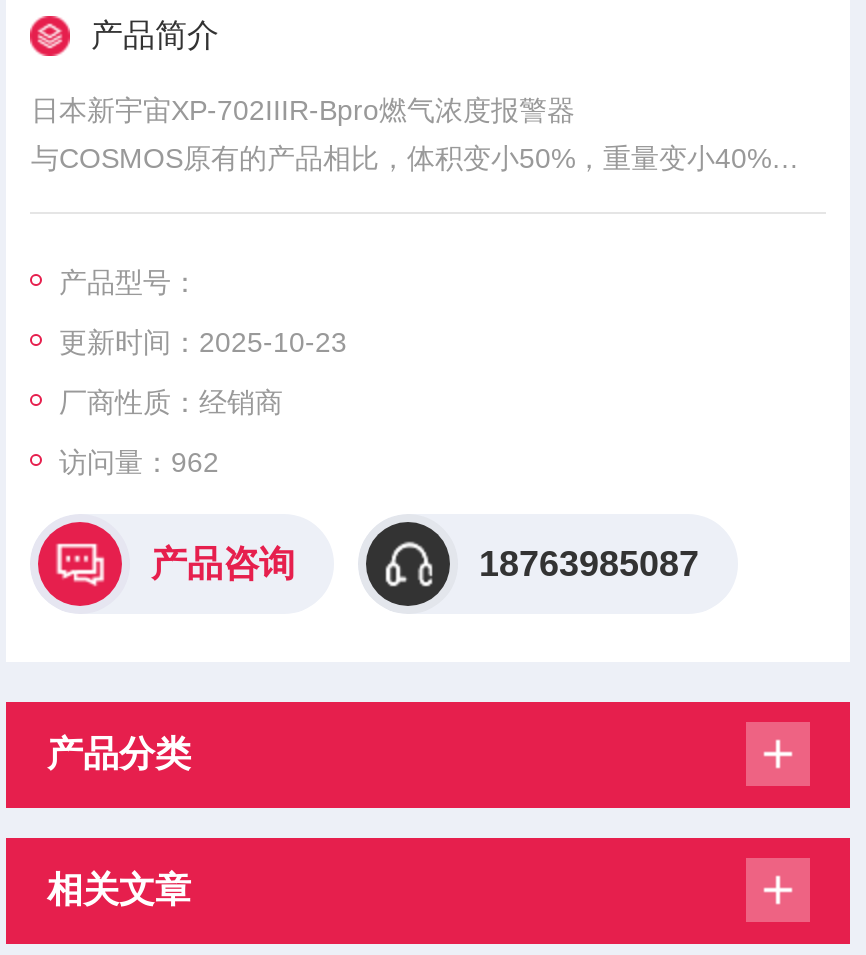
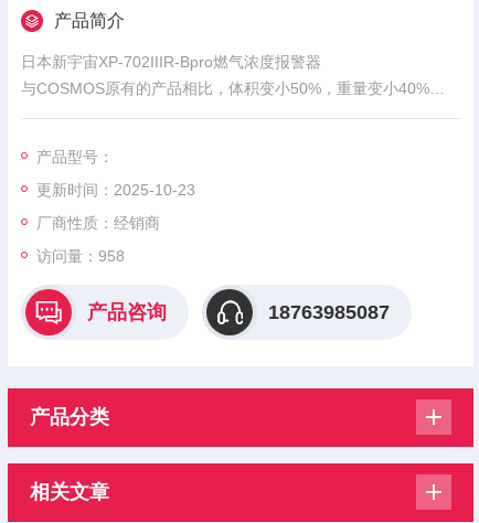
[59,446,219,478] 访问量：962 -> [37,247,125,265] 访问量：958

